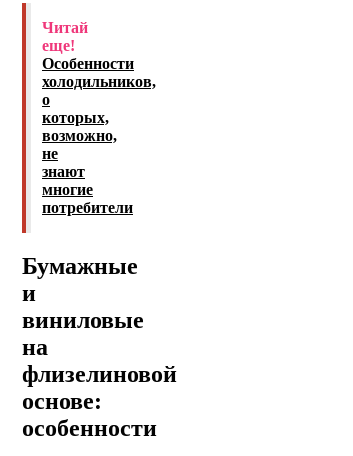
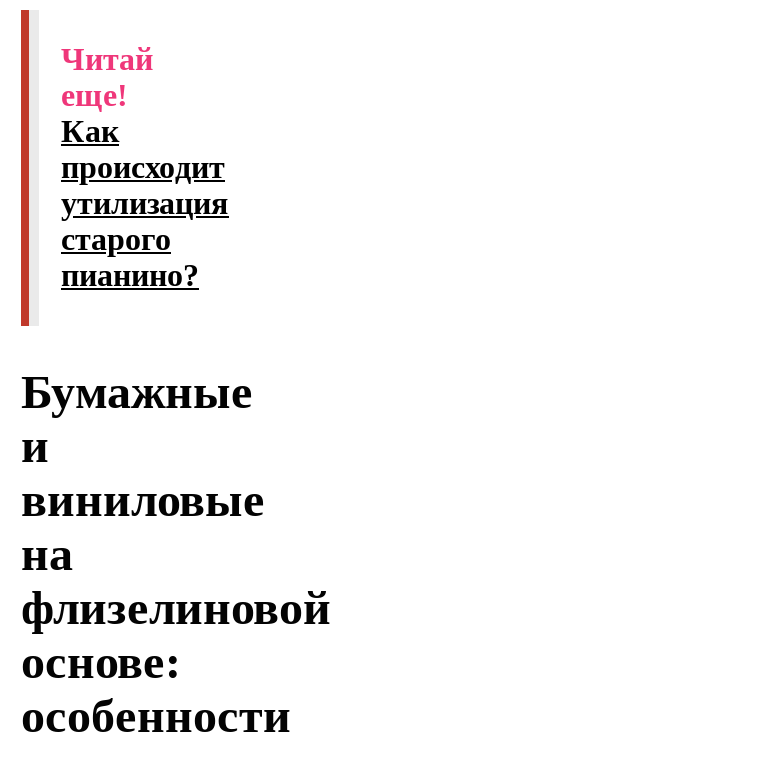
[42,55,156,216] Особенности | холодильников, | о | которых, | возможно, | не | знают | многие | потребители -> [61,113,229,291] Как | происходит | утилизация | старого | пианино?

